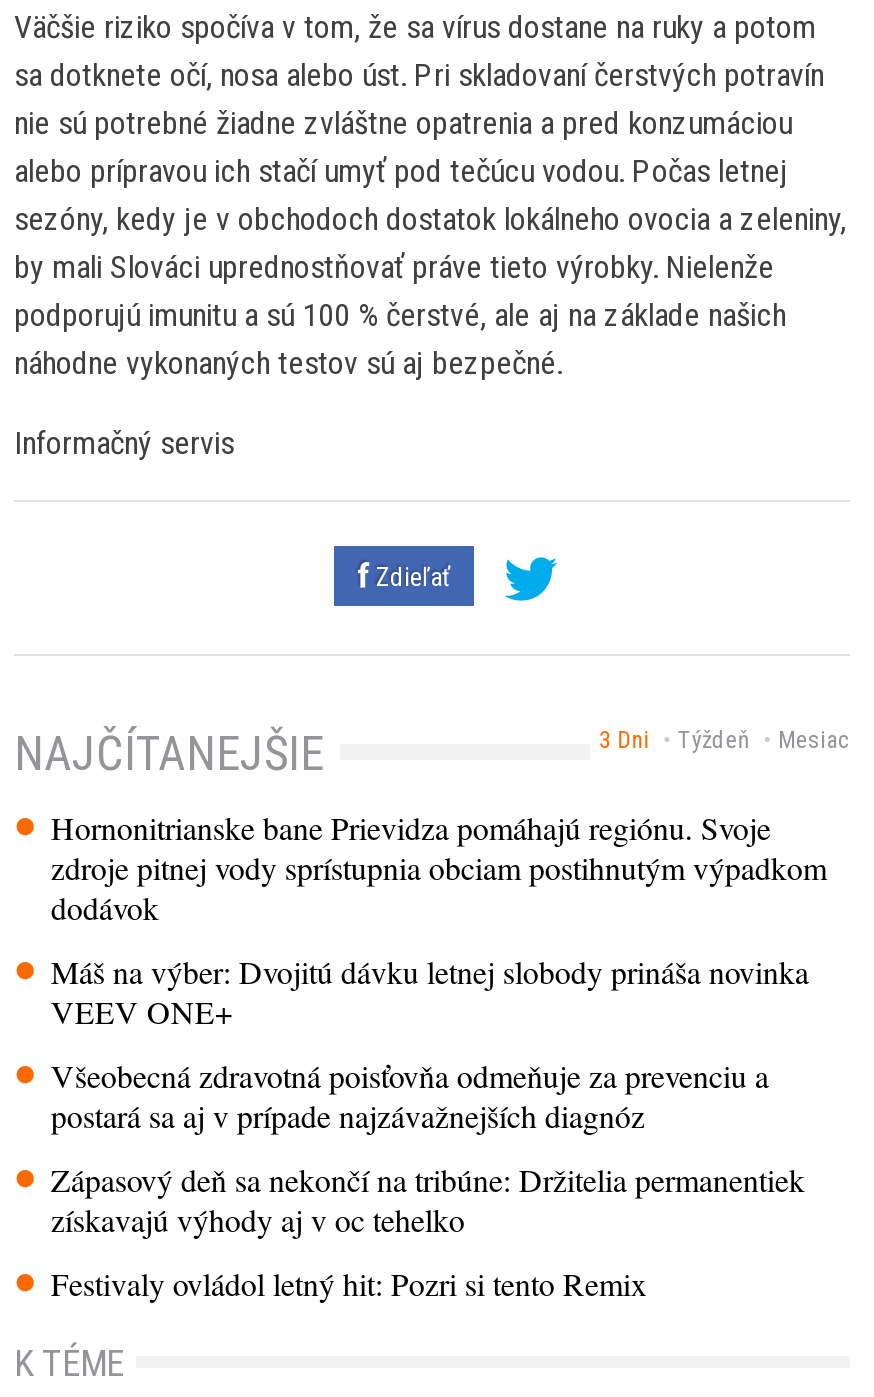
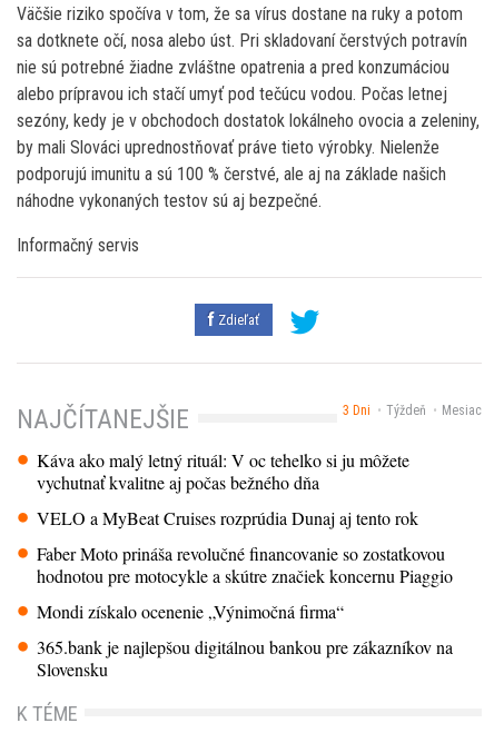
[51,806,827,928] Hornonitrianske bane Prievidza pomáhajú regiónu. Svoje | zdroje pitnej vody sprístupnia obciam postihnutým výpadkom | dodávok -> [37,448,410,494] Káva ako malý letný rituál: V oc tehelko si ju môžete | vychutnať kvalitne aj počas bežného dňa
[51,950,809,1032] Máš na výber: Dvojitú dávku letnej slobody prináša novinka | VEEV ONE+ -> [37,506,419,529] VELO a MyBeat Cruises rozprúdia Dunaj aj tento rok
[51,1054,769,1136] Všeobecná zdravotná poisťovňa odmeňuje za prevenciu a | postará sa aj v prípade najzávažnejších diagnóz -> [37,542,453,587] Faber Moto prináša revolučné financovanie so zostatkovou | hodnotou pre motocykle a skútre značiek koncernu Piaggio
[51,1158,805,1240] Zápasový deň sa nekončí na tribúne: Držitelia permanentiek | získavajú výhody aj v oc tehelko -> [37,599,344,623] Mondi získalo ocenenie „Výnimočná firma“
[51,1262,647,1304] Festivaly ovládol letný hit: Pozri si tento Remix -> [37,635,453,681] 365.bank je najlepšou digitálnou bankou pre zákazníkov na | Slovensku

